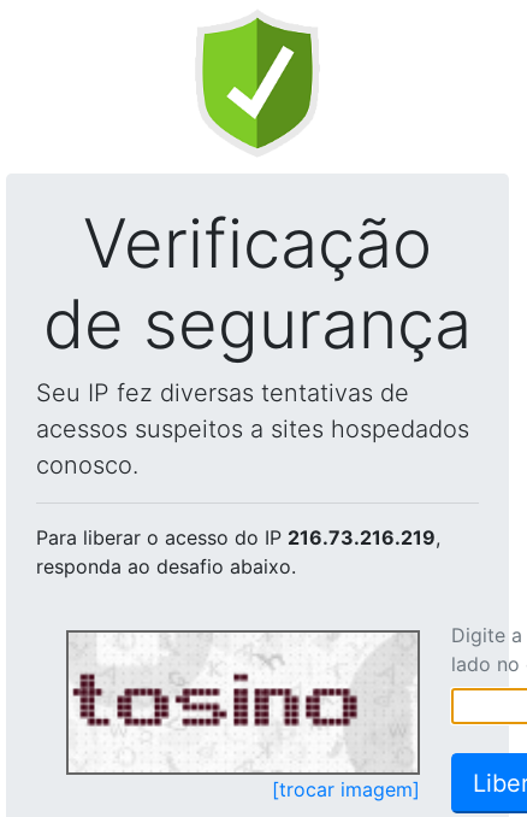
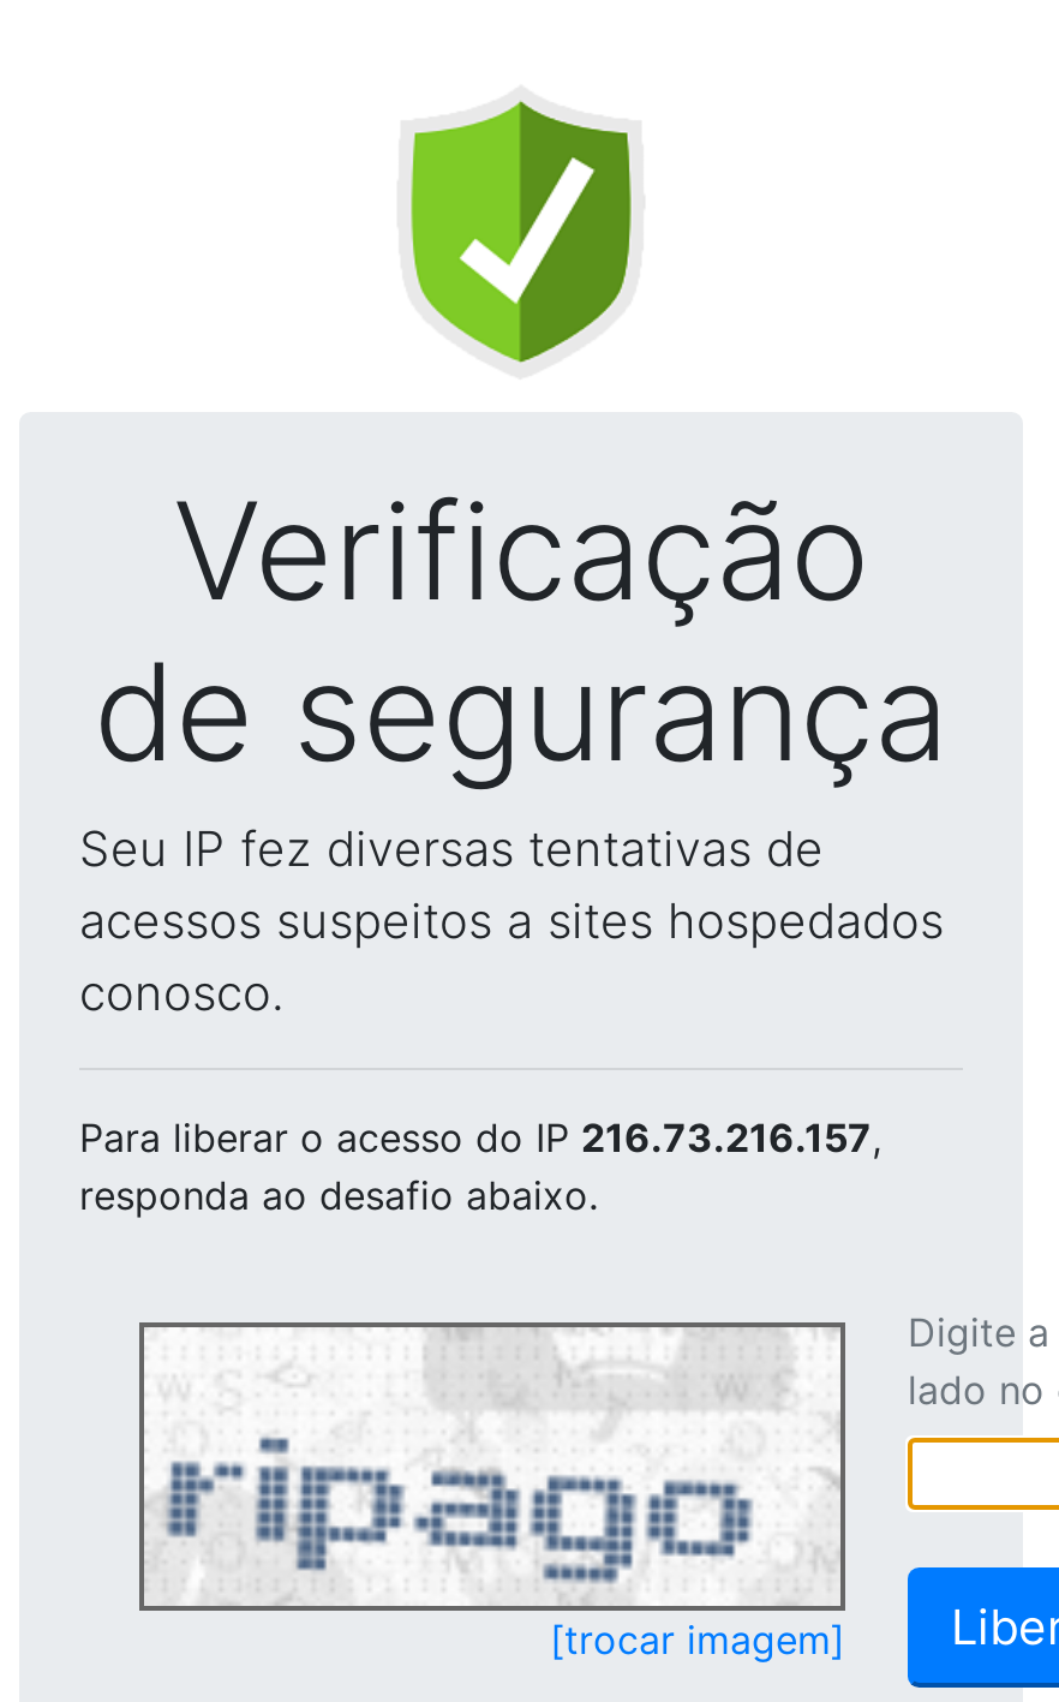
[36,525,440,549] Para liberar o acesso do IP 216.73.216.219, -> [79,1113,881,1161] Para liberar o acesso do IP 216.73.216.157,
[72,634,416,770] [image] -> [149,1332,838,1601] [image]

